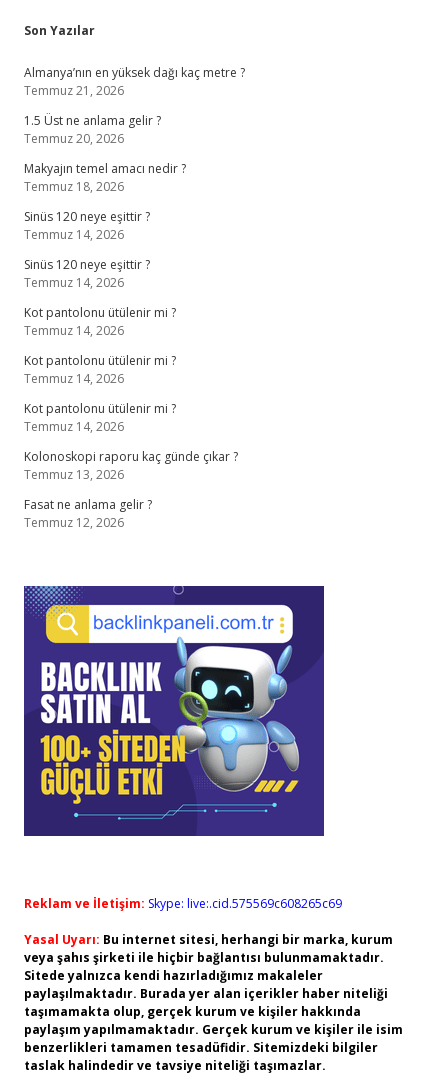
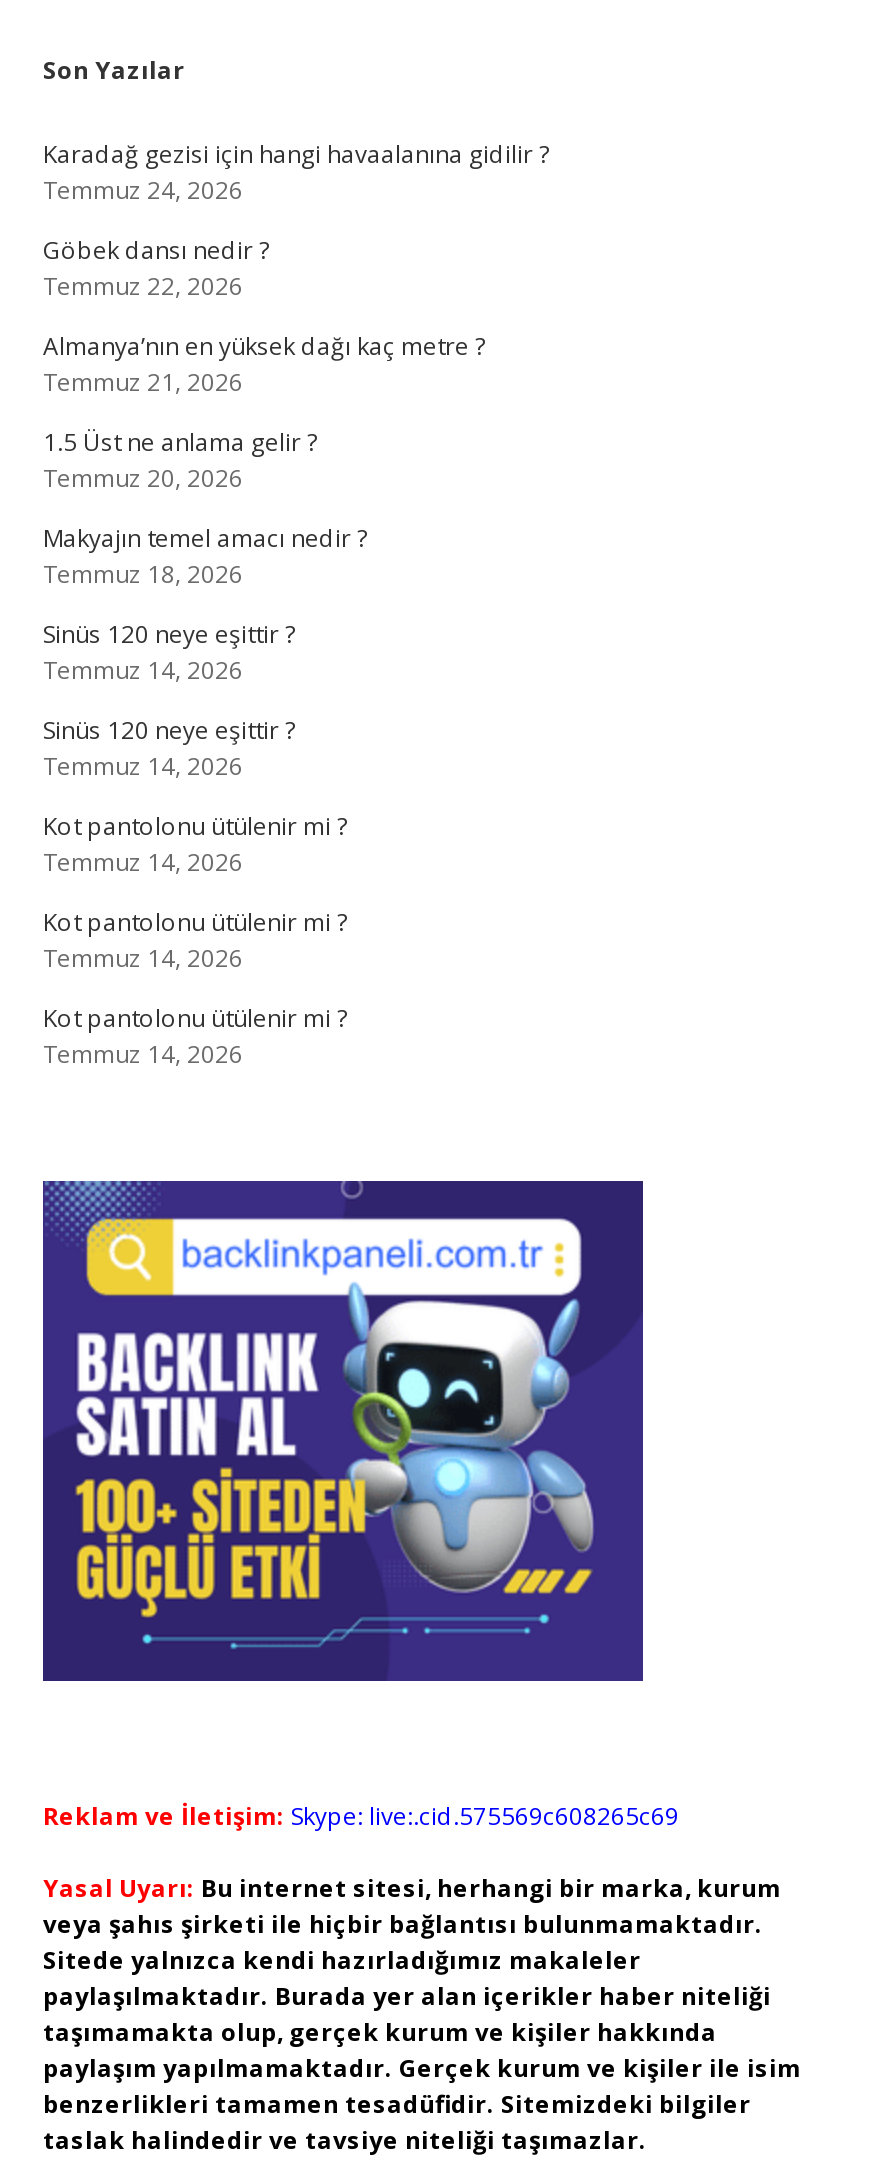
none -> [43,137,549,303] Karadağ gezisi için hangi havaalanına gidilir ? | Temmuz 24, 2026 | Göbek dansı nedir ? | Temmuz 22, 2026
moved [24,64,245,435] -> [43,329,485,1071]: Almanya’nın en yüksek dağı kaç metre ? | Temmuz 21, 2026 | 1.5 Üst ne anlama gelir ? | ... | Kot pantolonu ütülenir mi ? | Temmuz 14, 2026
[24,448,238,531] Kolonoskopi raporu kaç günde çıkar ? | Temmuz 13, 2026 | Fasat ne anlama gelir ? | Temmuz 12, 2026 -> none

